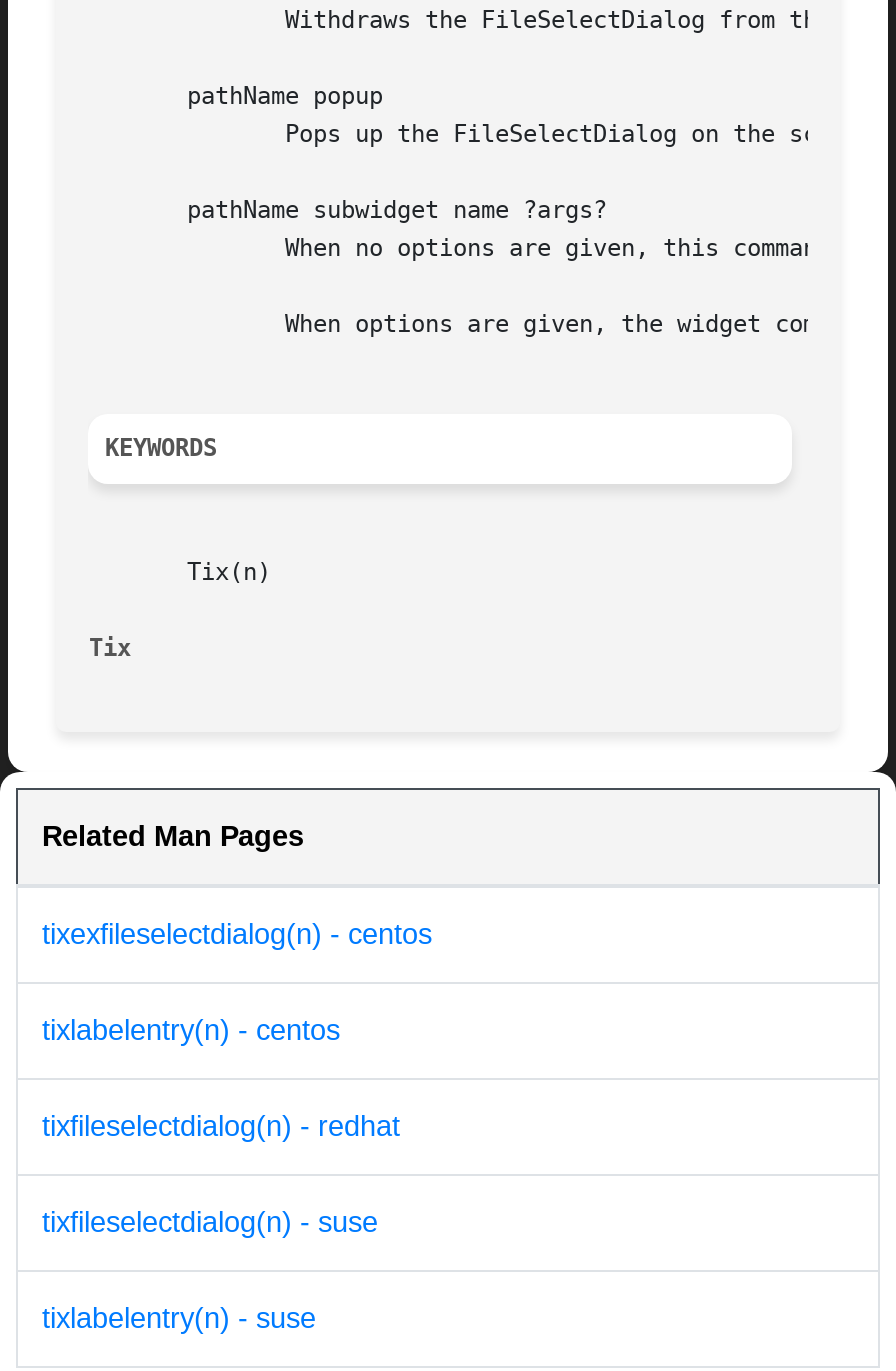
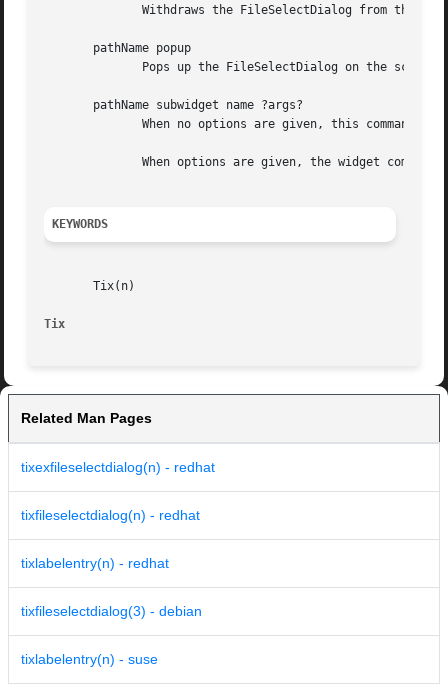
[42,919,432,1047] tixexfileselectdialog(n) - centos | tixlabelentry(n) - centos -> [21,459,215,475] tixexfileselectdialog(n) - redhat
moved [42,1111,400,1143] -> [21,507,200,523]: tixfileselectdialog(n) - redhat
[42,1207,378,1239] tixfileselectdialog(n) - suse -> [21,555,202,619] tixlabelentry(n) - redhat | tixfileselectdialog(3) - debian

